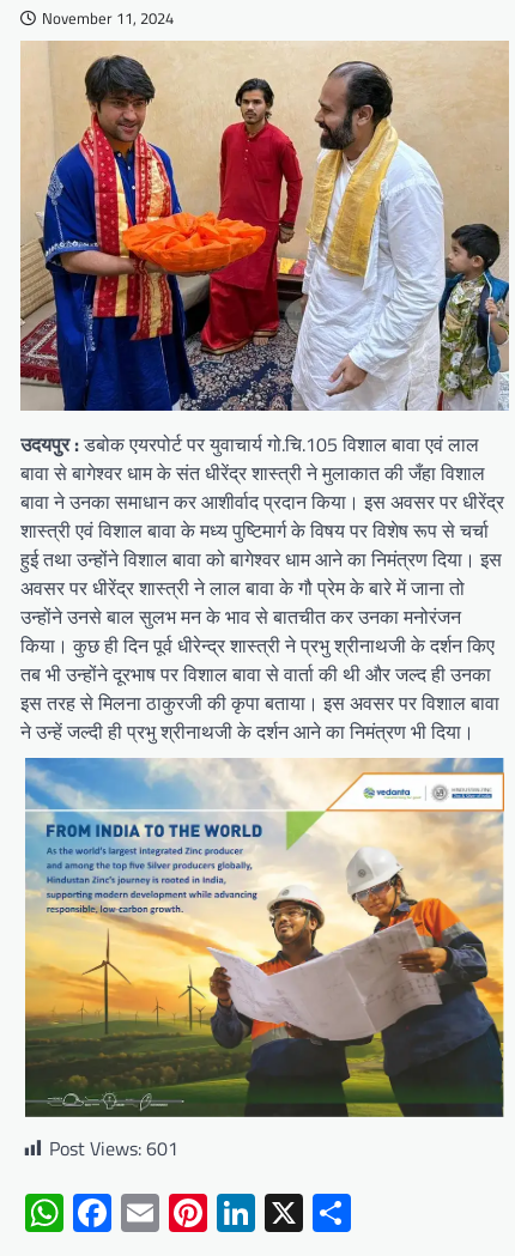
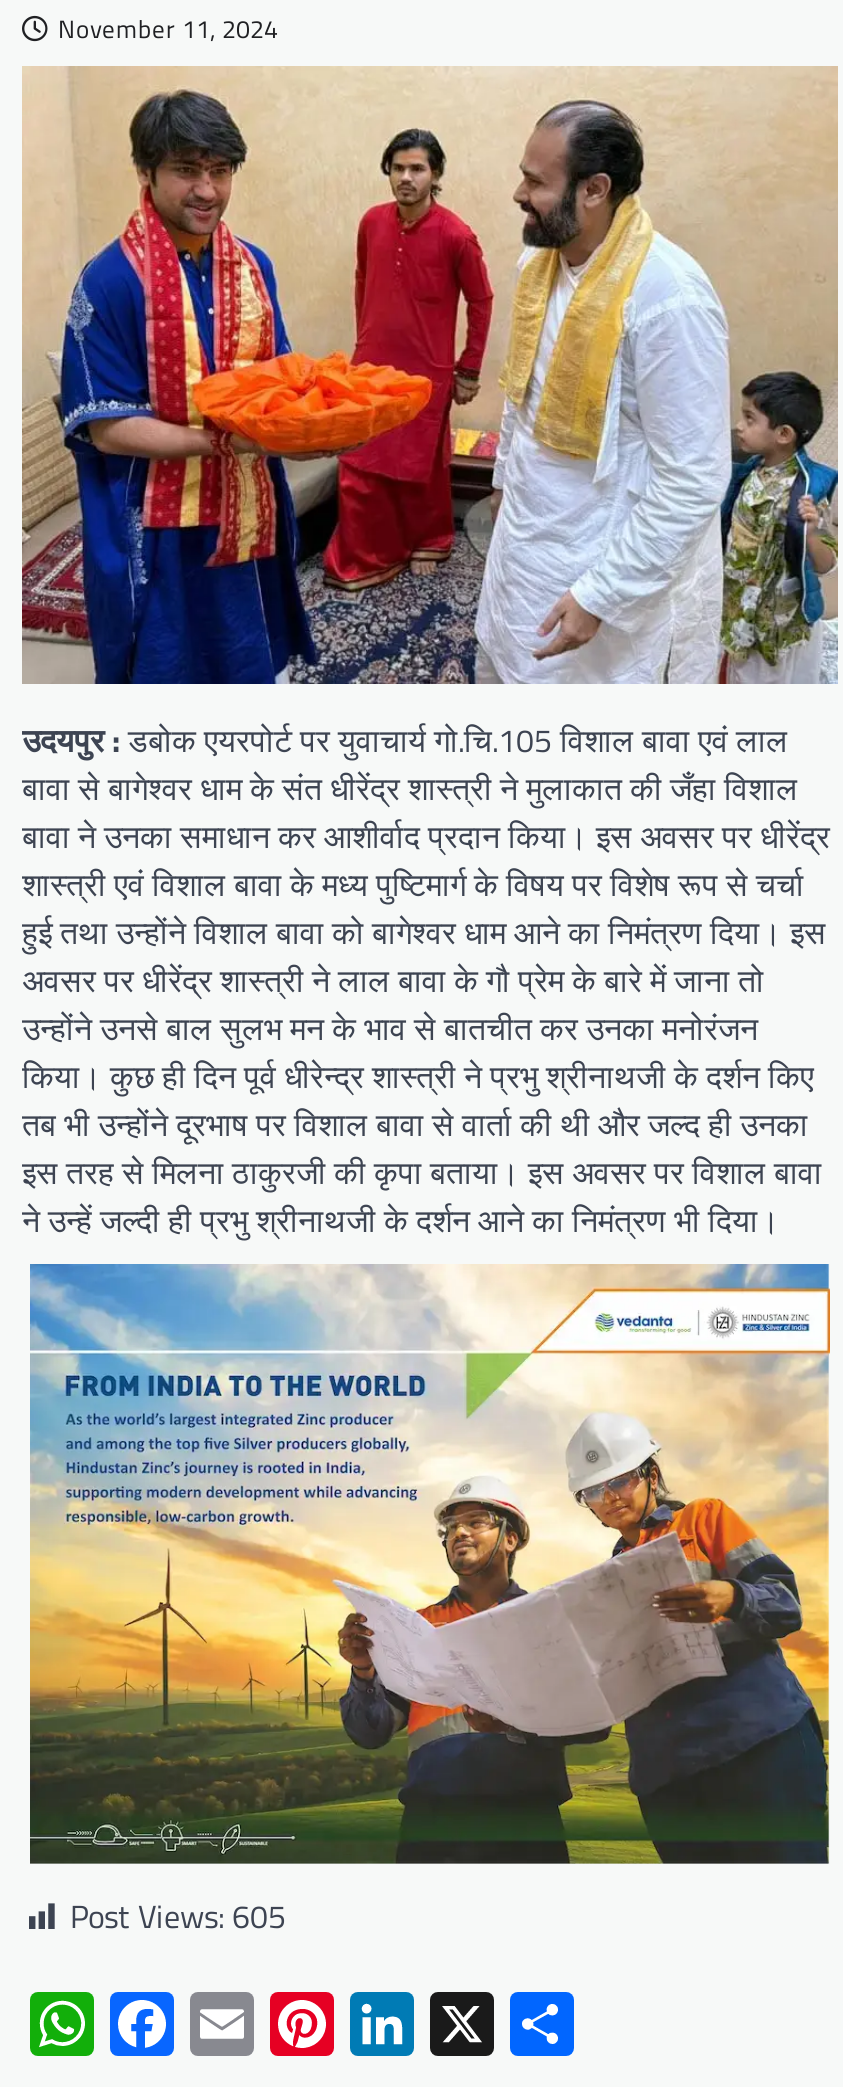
[49,1134,178,1162] Post Views: 601 -> [70,1892,286,1940] Post Views: 605

